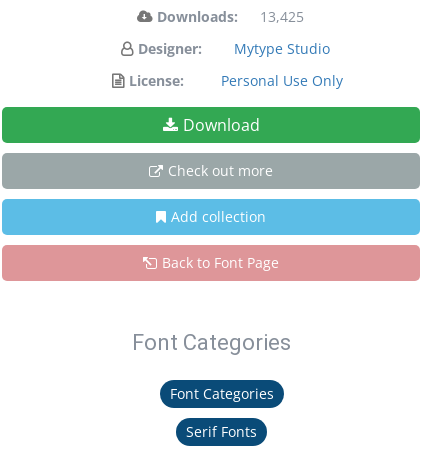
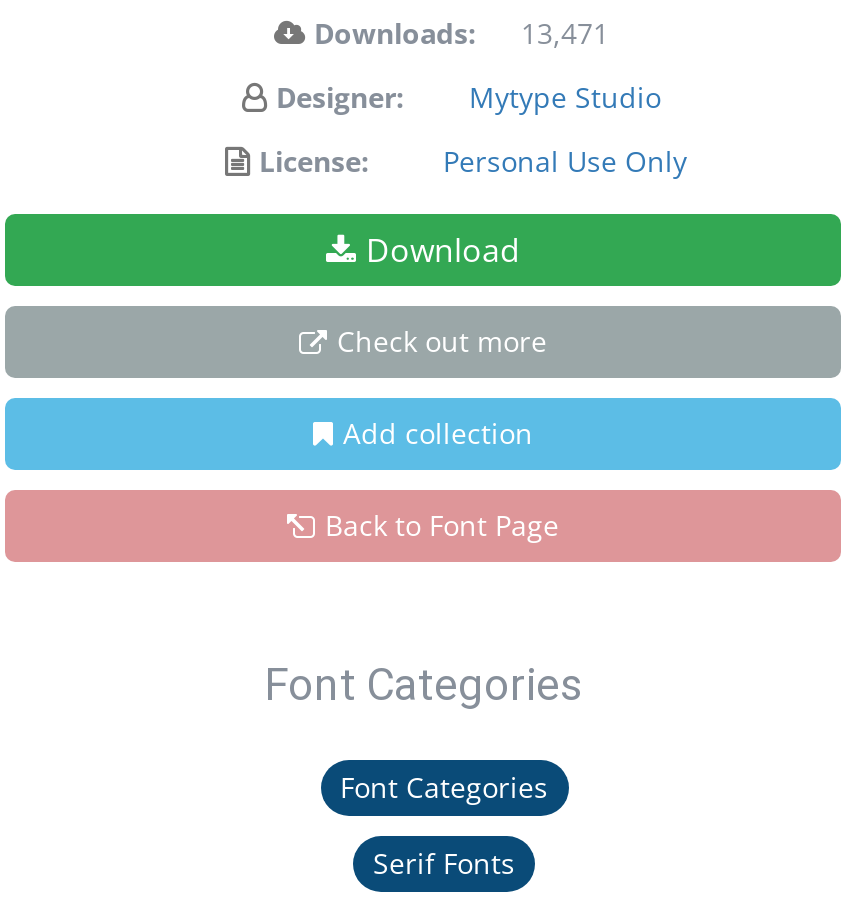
[156,7,304,26] Downloads: 13,425 -> [314,14,609,52] Downloads: 13,471

